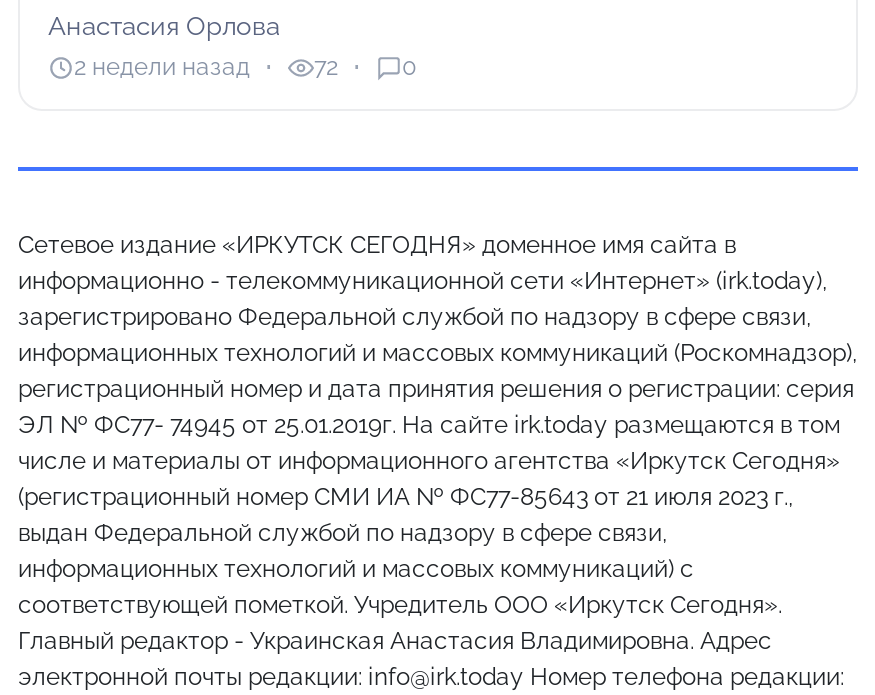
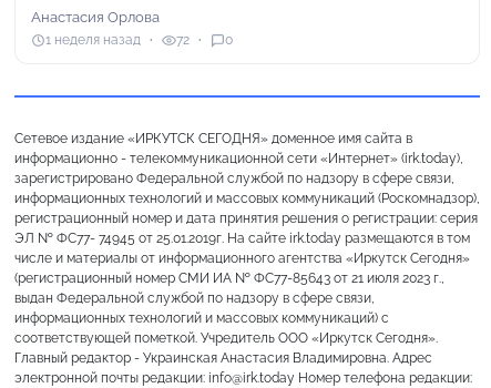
[74,54,250,82] 2 недели назад -> [45,33,141,48] 1 неделя назад

